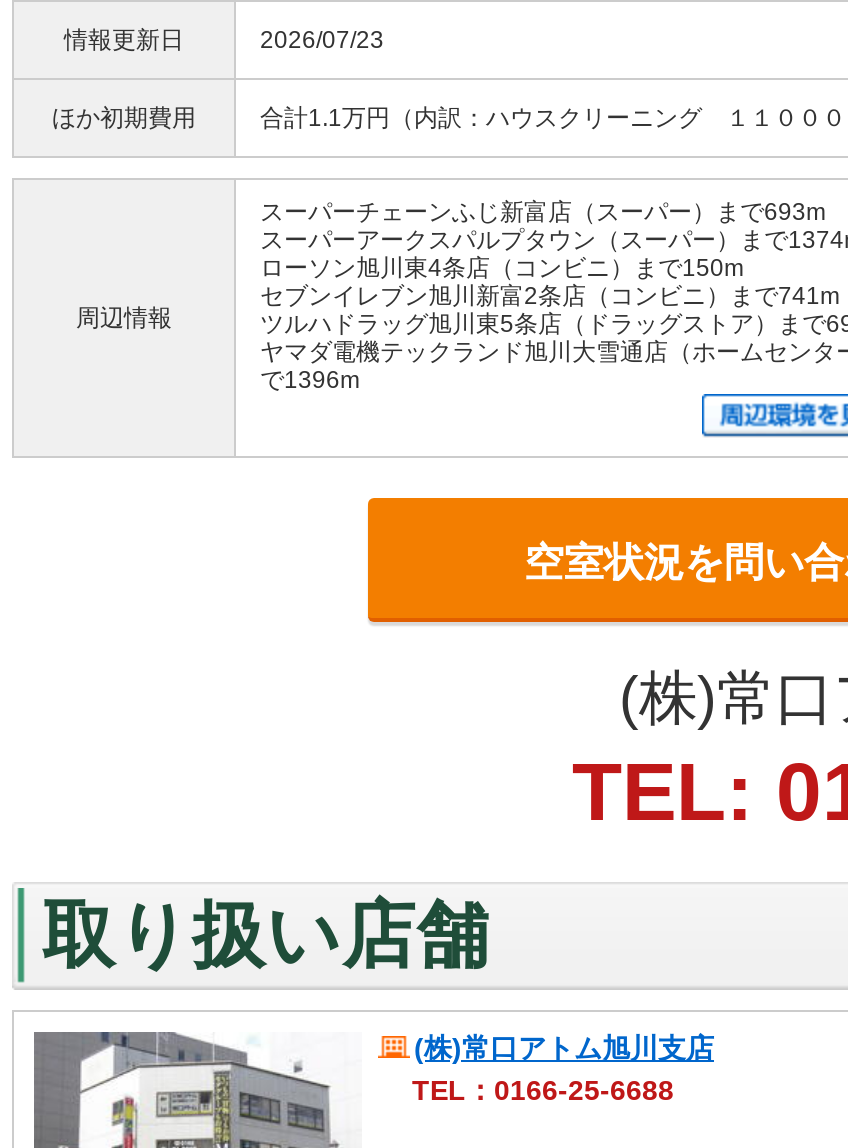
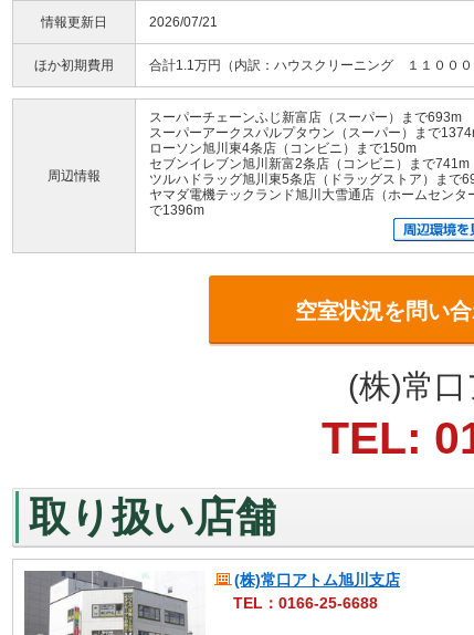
[260,26,384,54] 2026/07/23 -> [149,14,218,30] 2026/07/21

